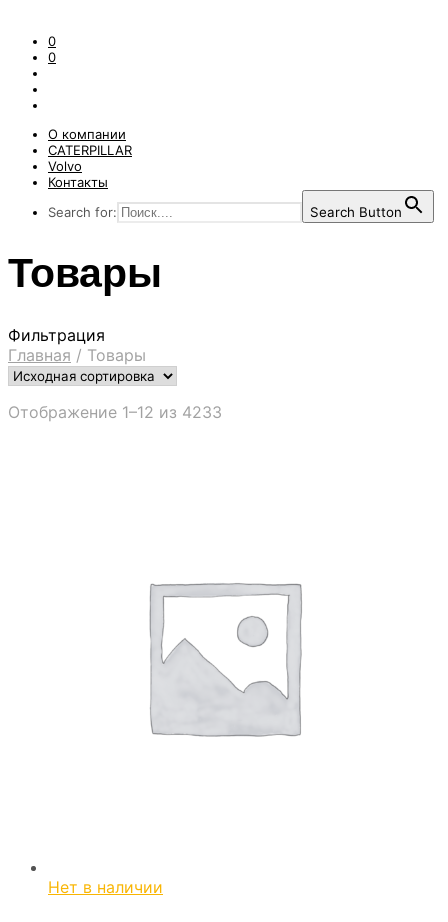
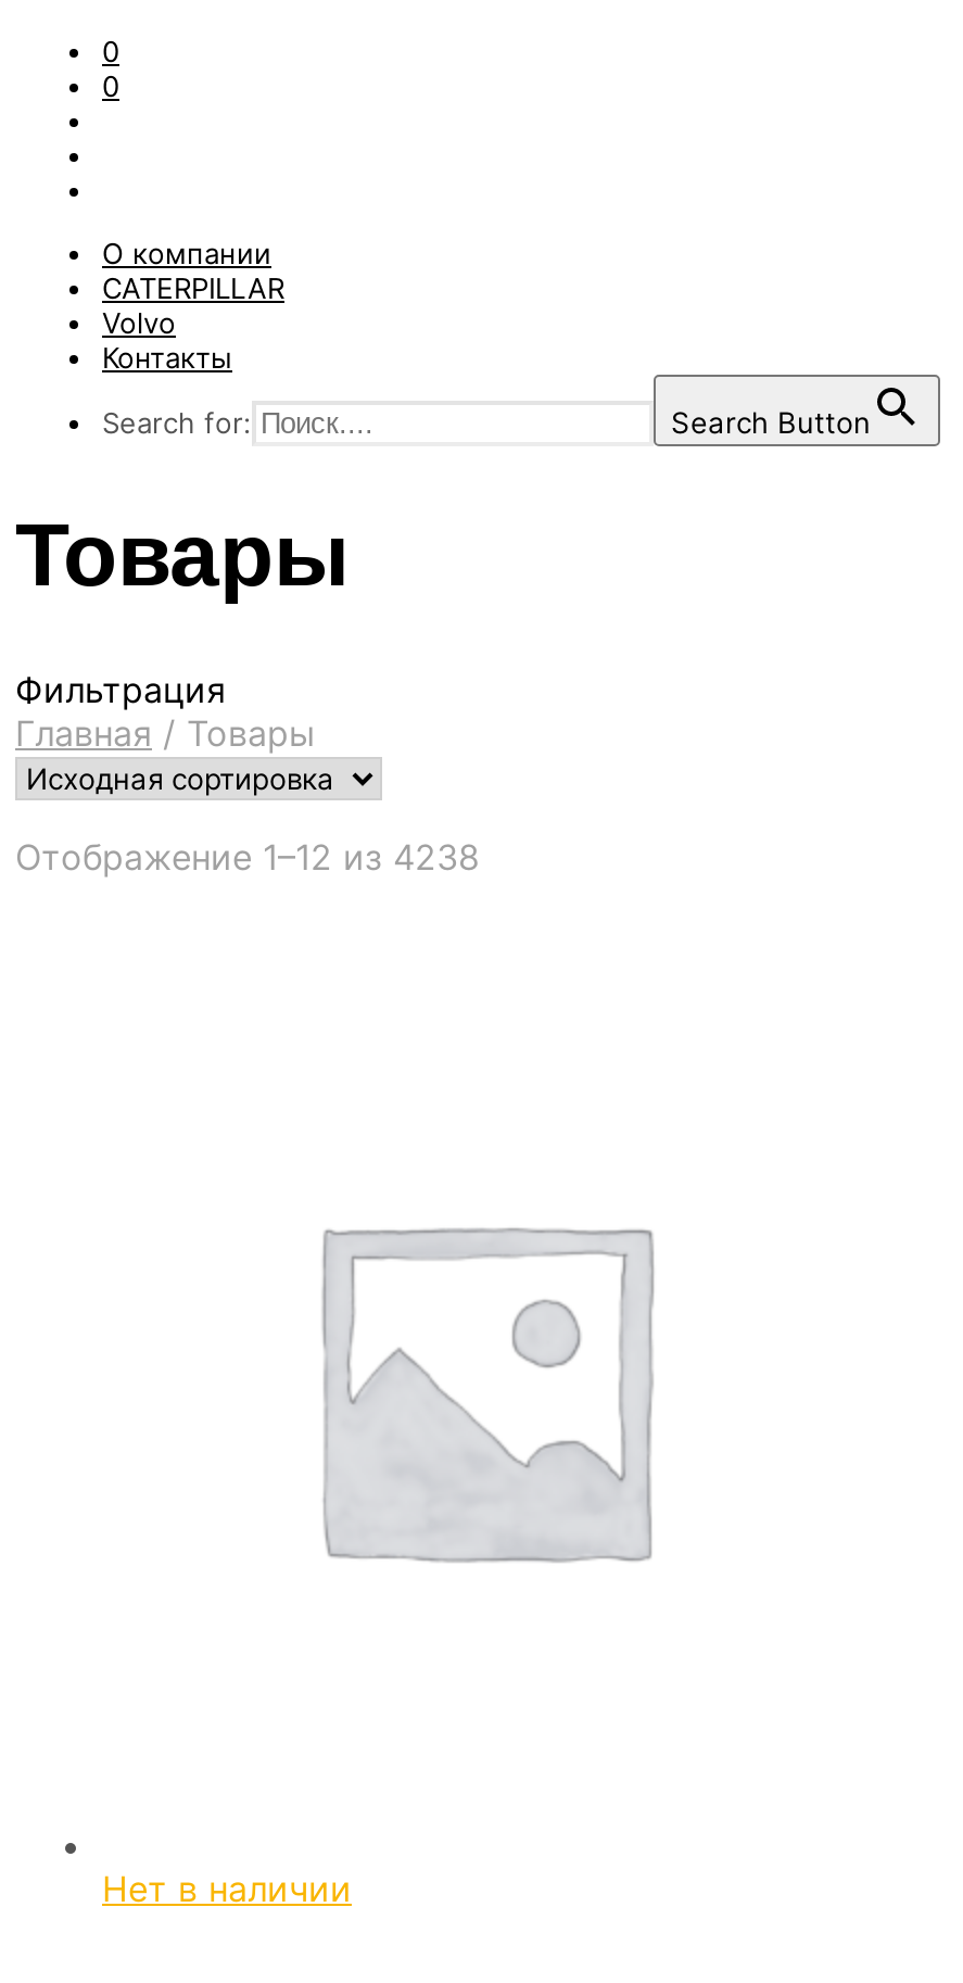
[8,402,222,422] Отображение 1–12 из 4233 -> [15,835,480,879] Отображение 1–12 из 4238

